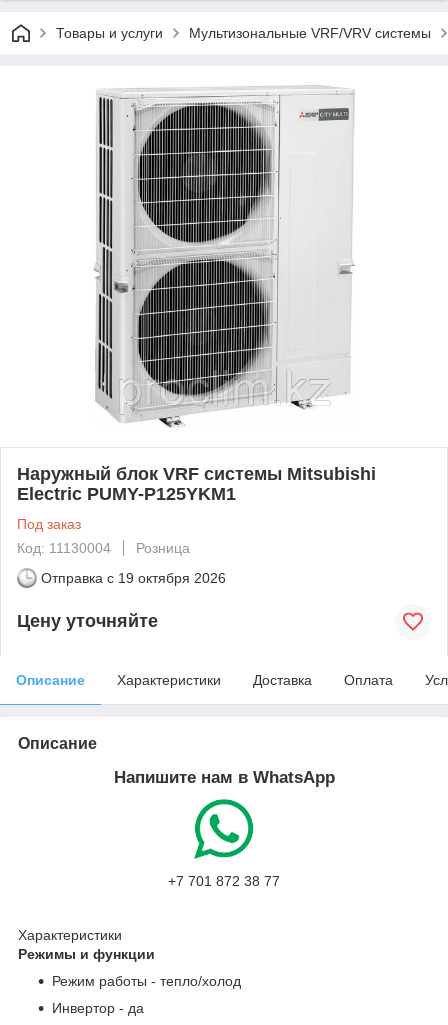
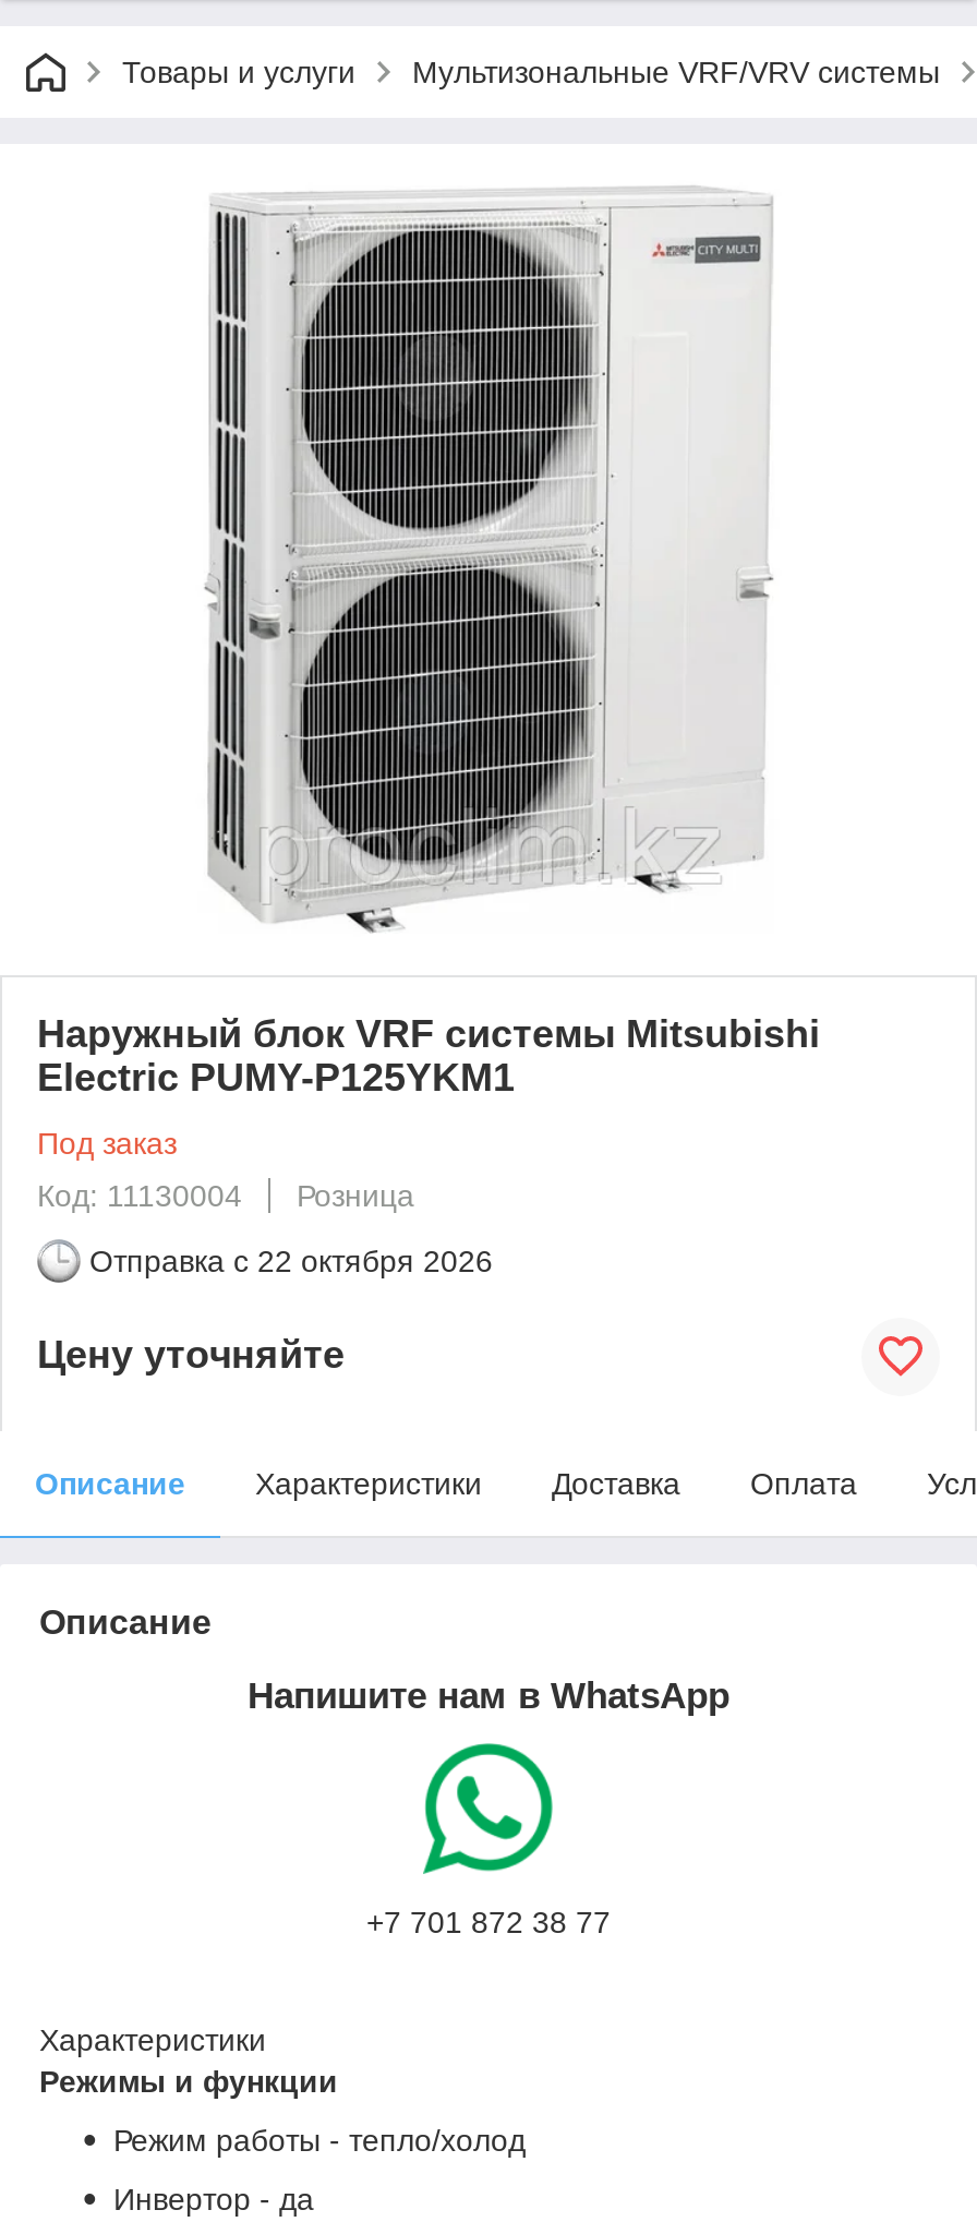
[41,570,226,586] Отправка с 19 октября 2026 -> [89,1243,493,1278] Отправка с 22 октября 2026

